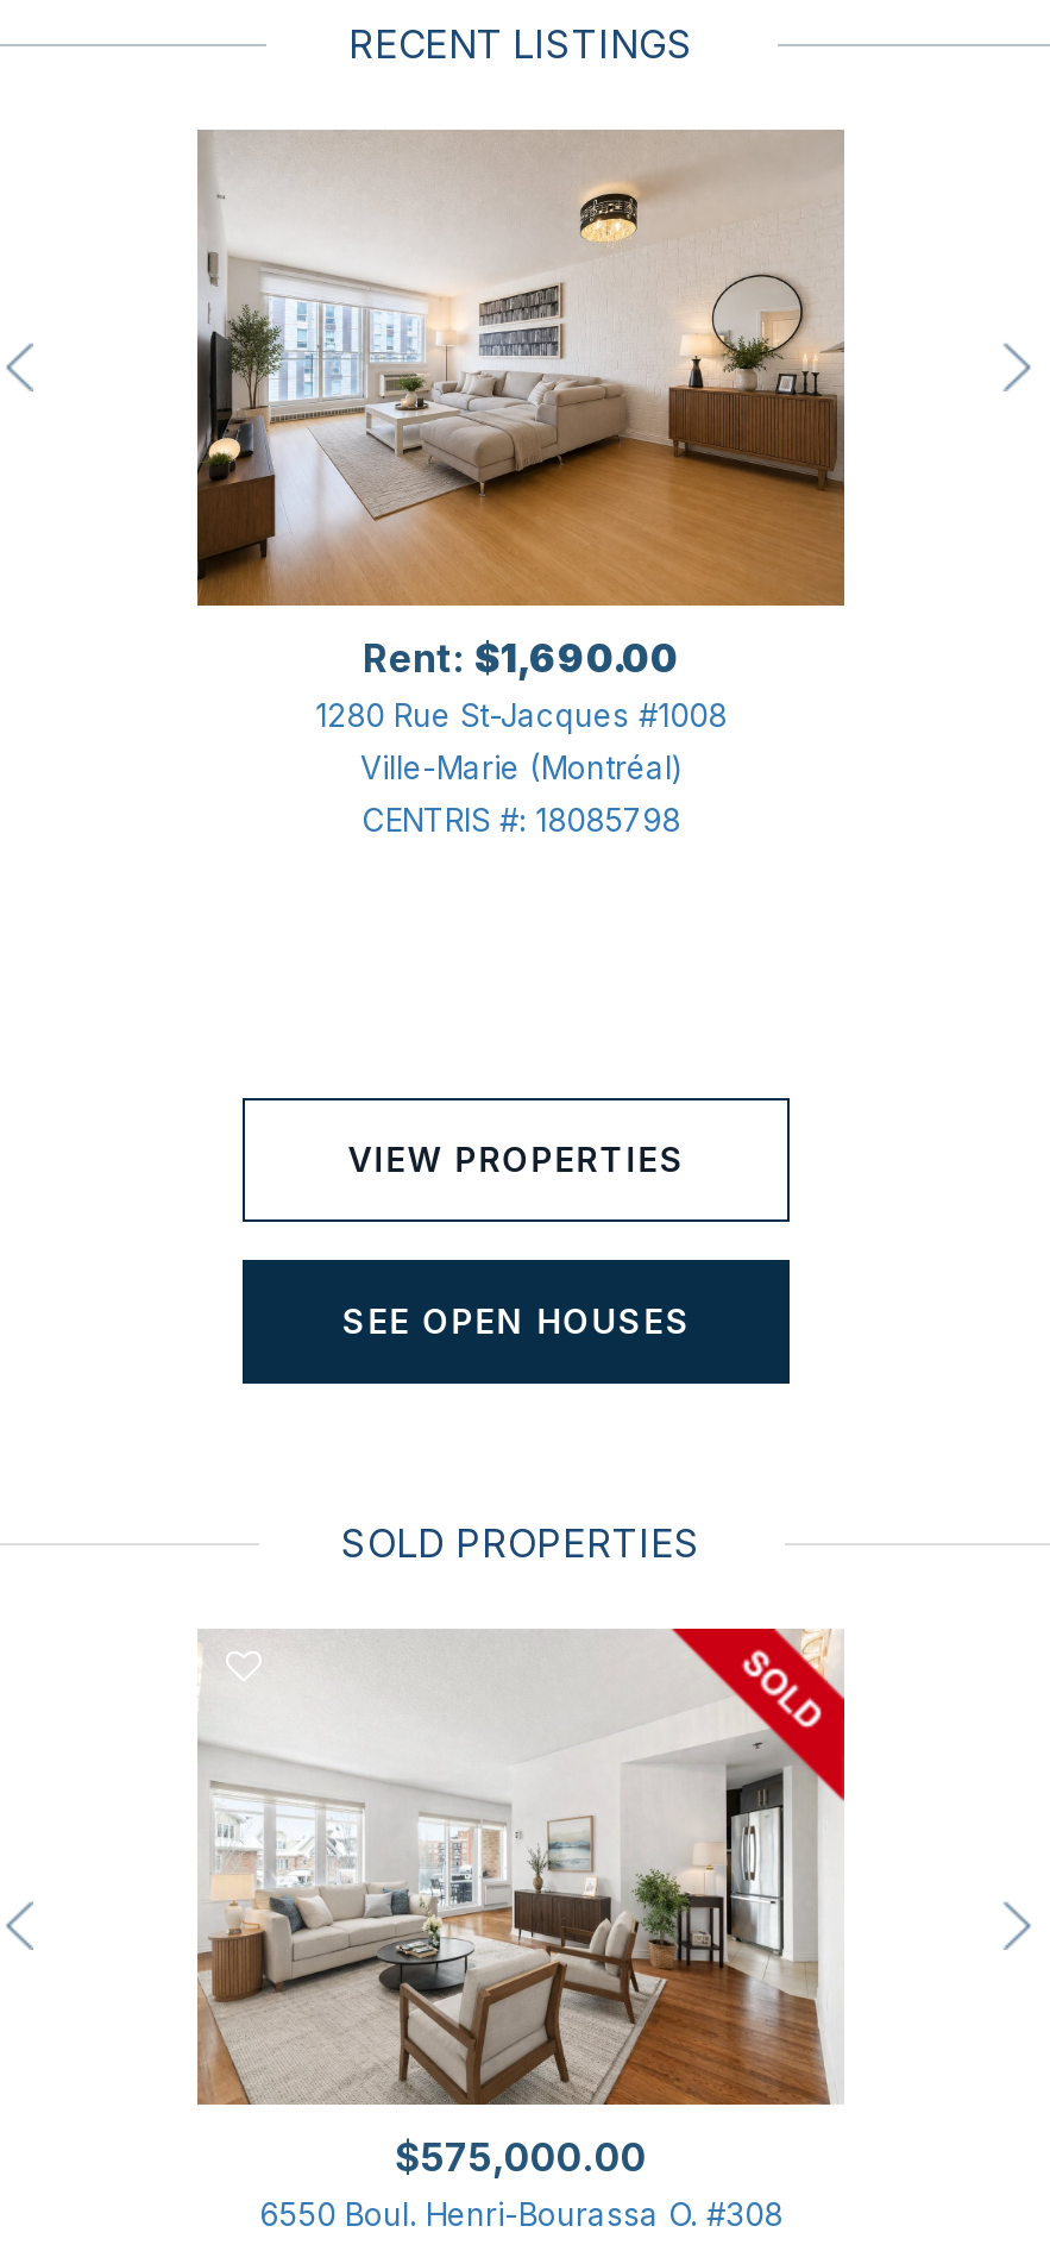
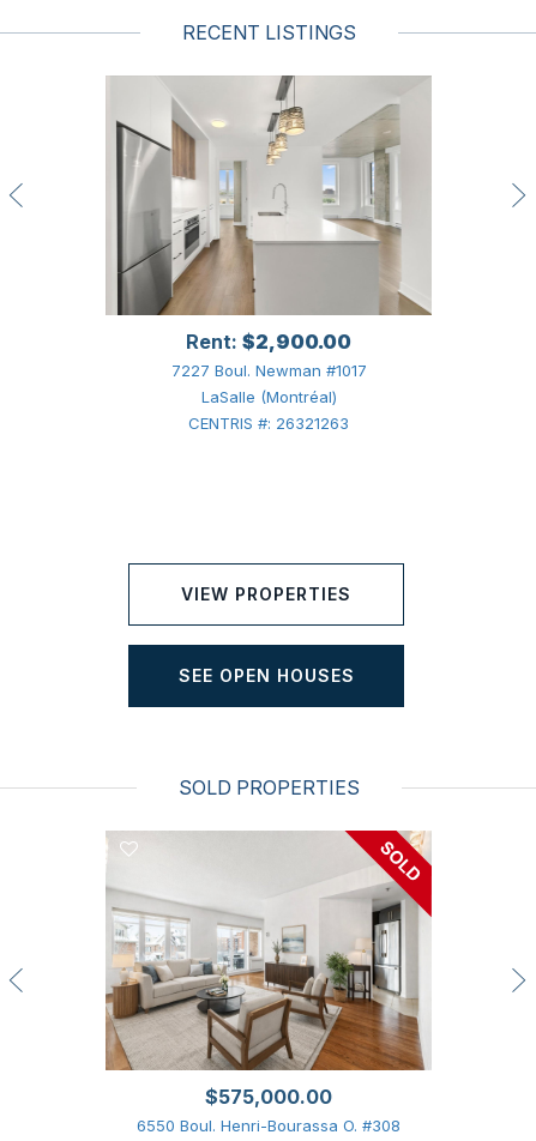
[195,132,847,840] [image] | Rent: $1,690.00 | 1280 Rue St-Jacques #1008 | Ville-Marie (Montréal) | CENTRIS #: 18085798 -> [106,76,432,433] [image] | Rent: $2,900.00 | 7227 Boul. Newman #1017 | LaSalle (Montréal) | CENTRIS #: 26321263

